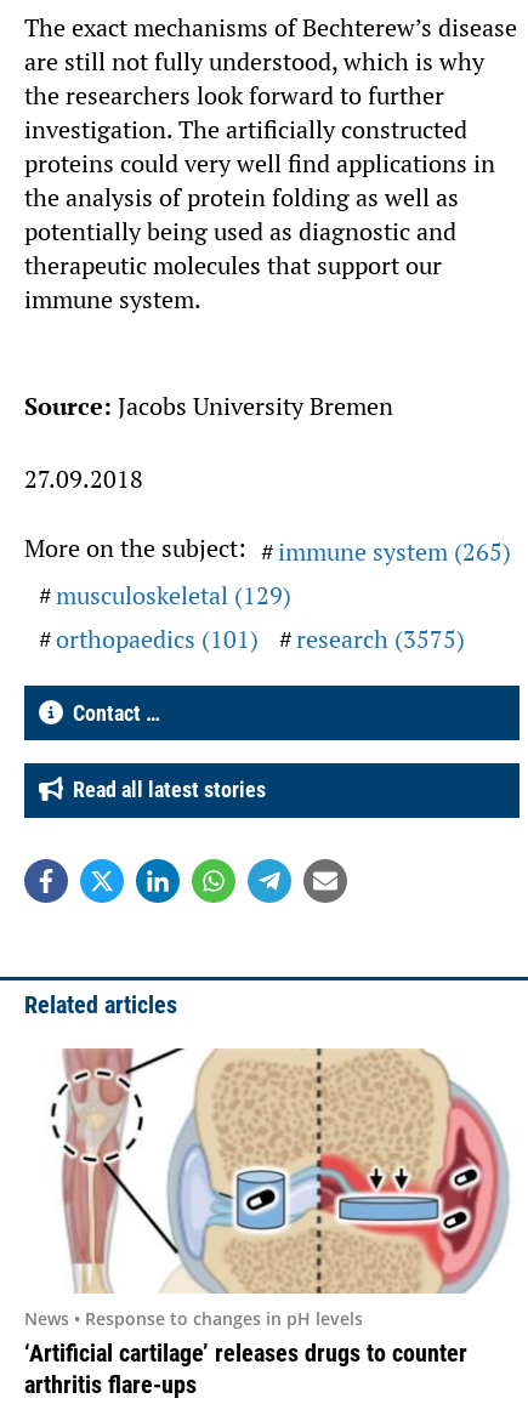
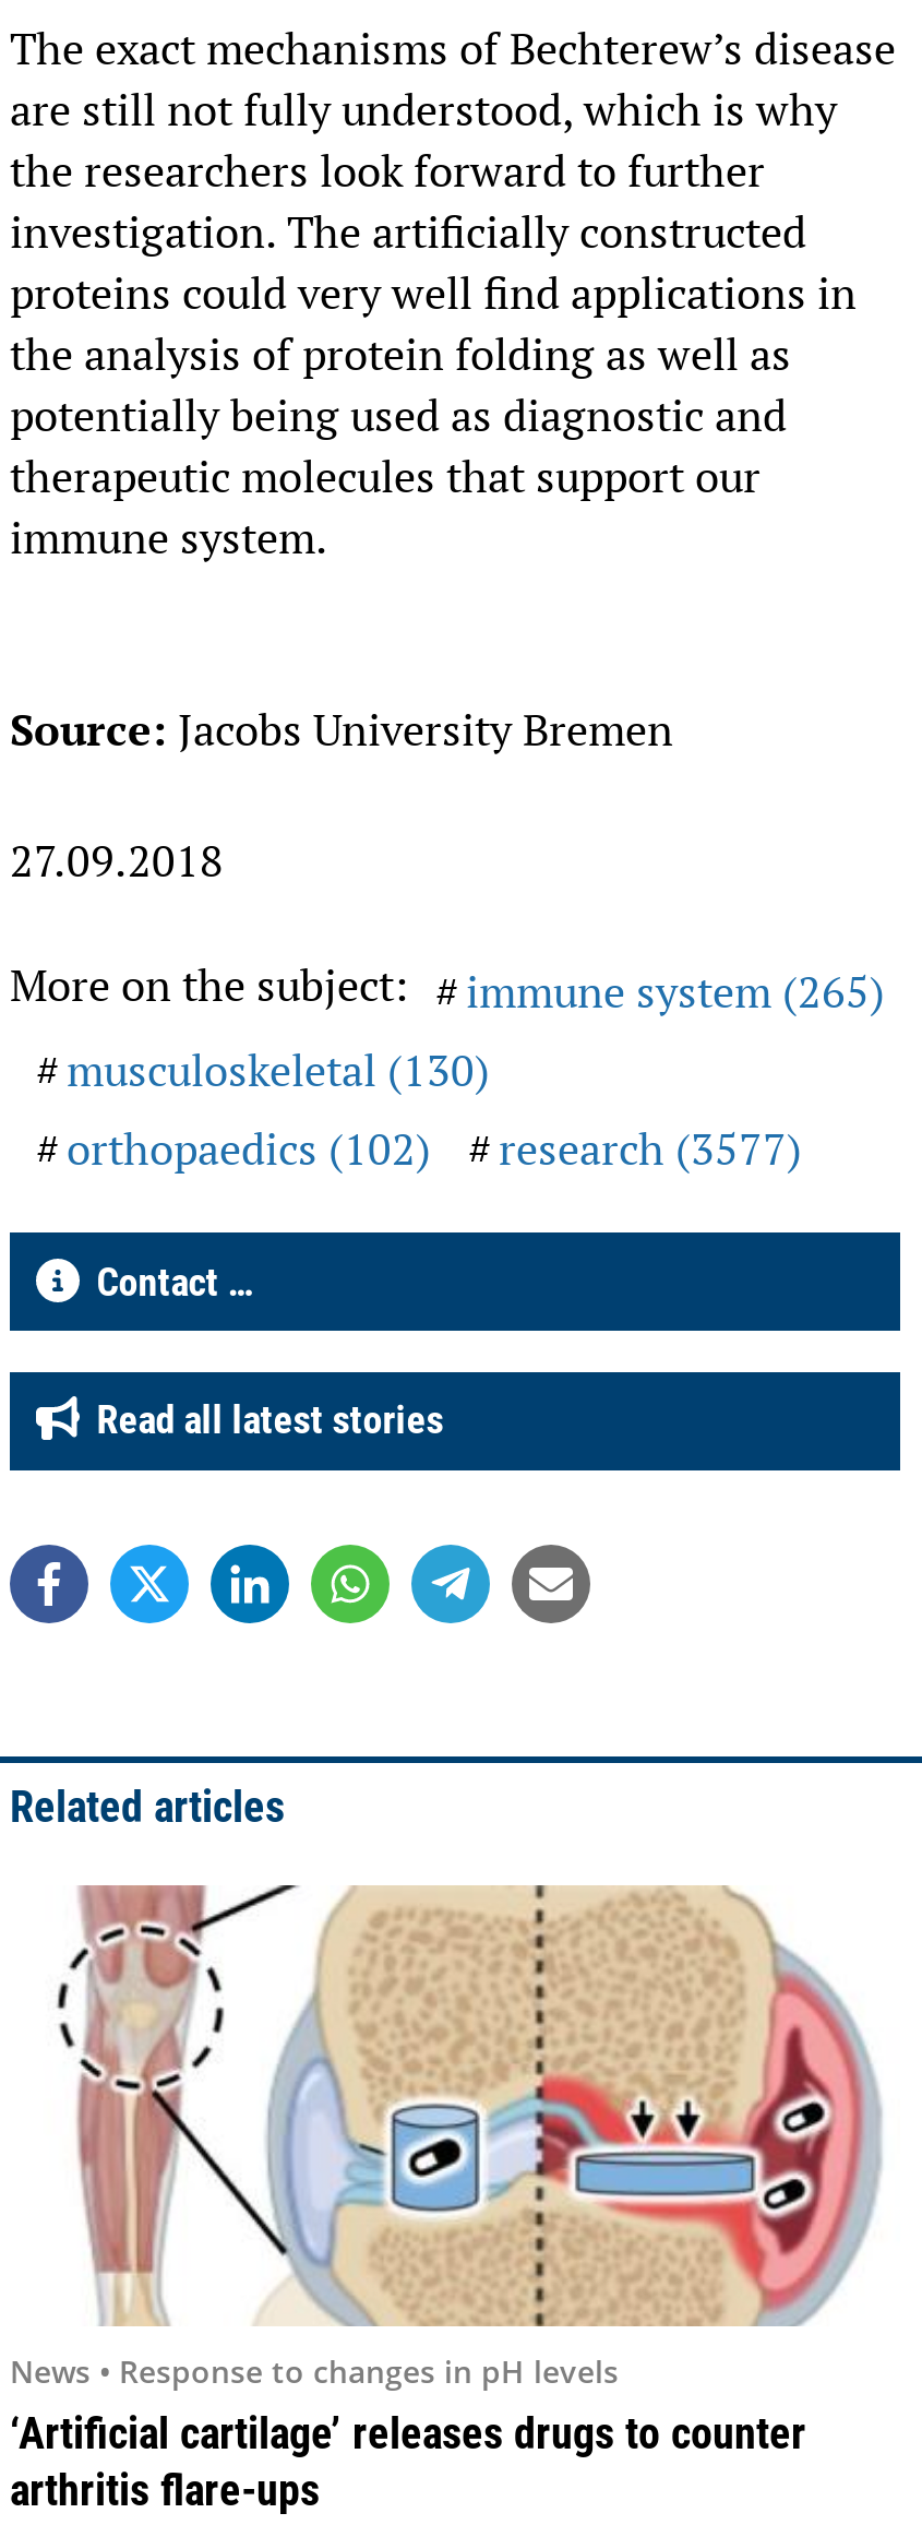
[56,579,291,612] musculoskeletal (129) -> [67,1041,490,1100] musculoskeletal (130)
[56,623,259,656] orthopaedics (101) -> [67,1120,431,1179] orthopaedics (102)
[296,623,465,656] research (3575) -> [499,1120,802,1179] research (3577)

